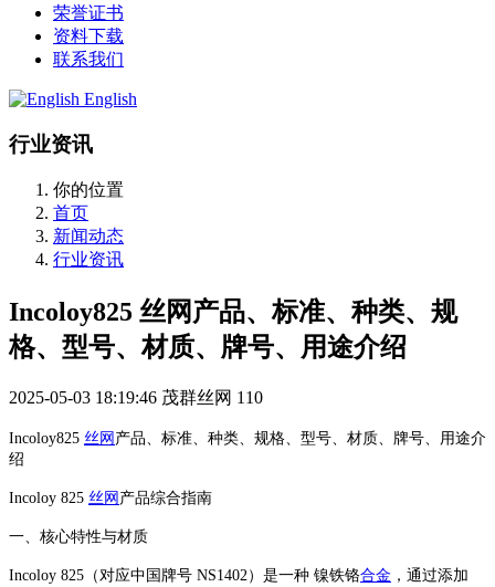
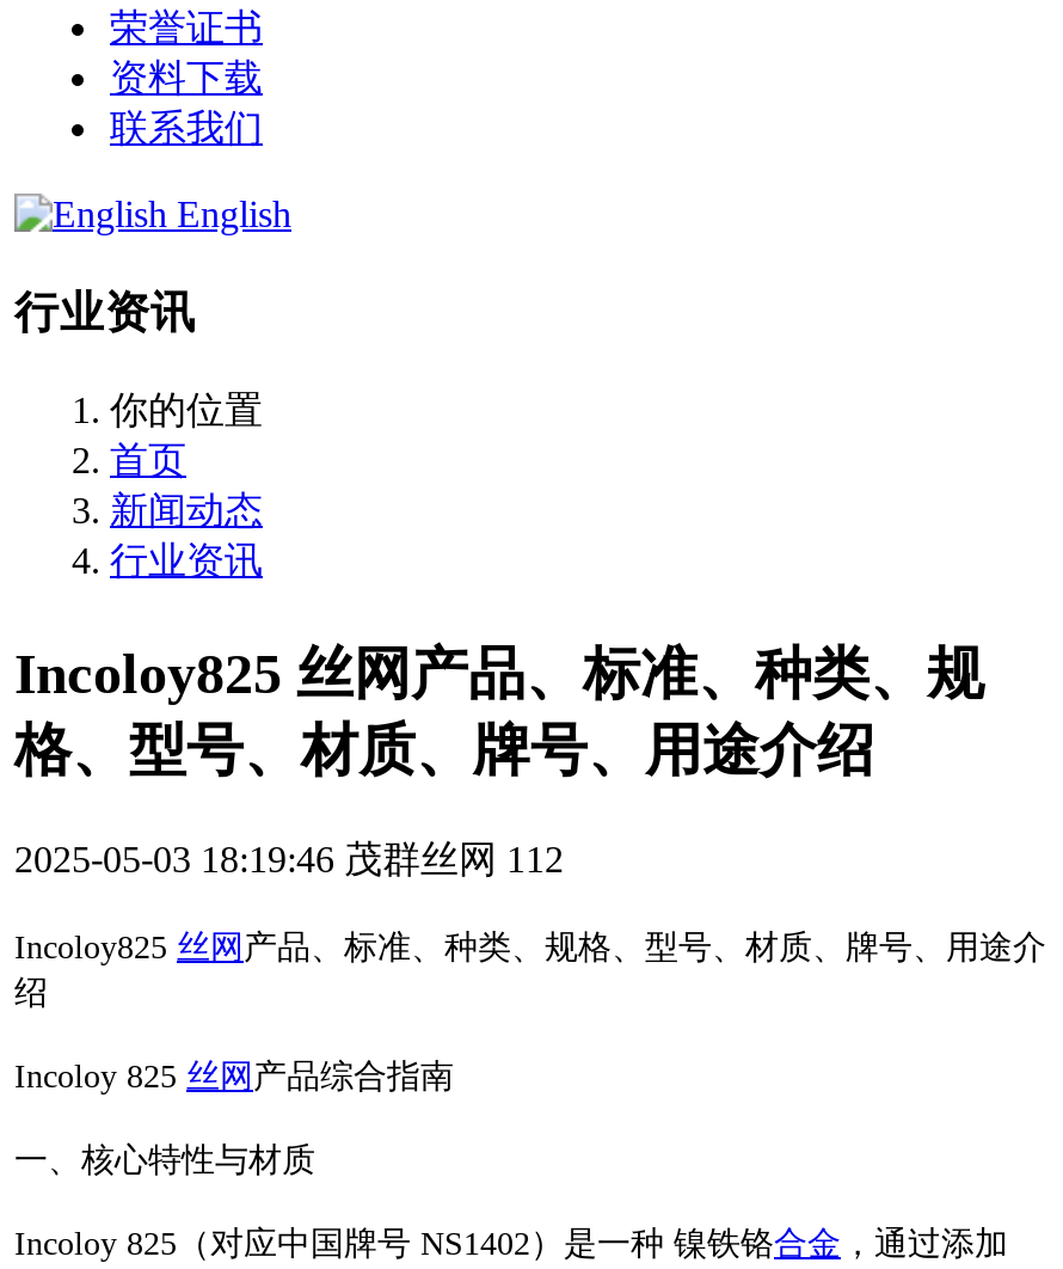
[9,388,263,407] 2025-05-03 18:19:46 茂群丝网 110 -> [14,839,564,880] 2025-05-03 18:19:46 茂群丝网 112

